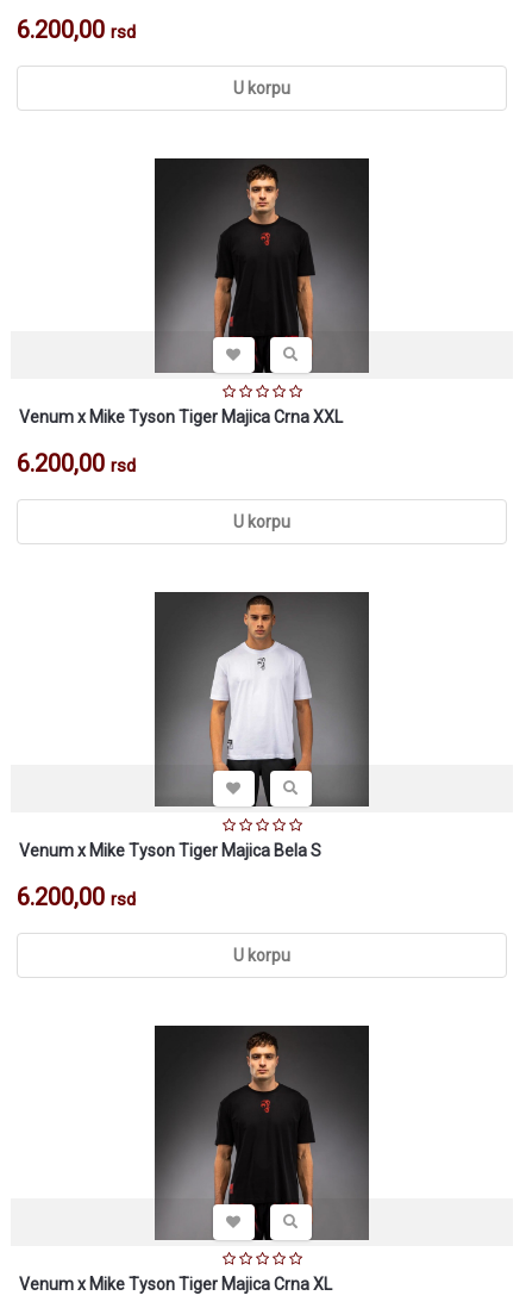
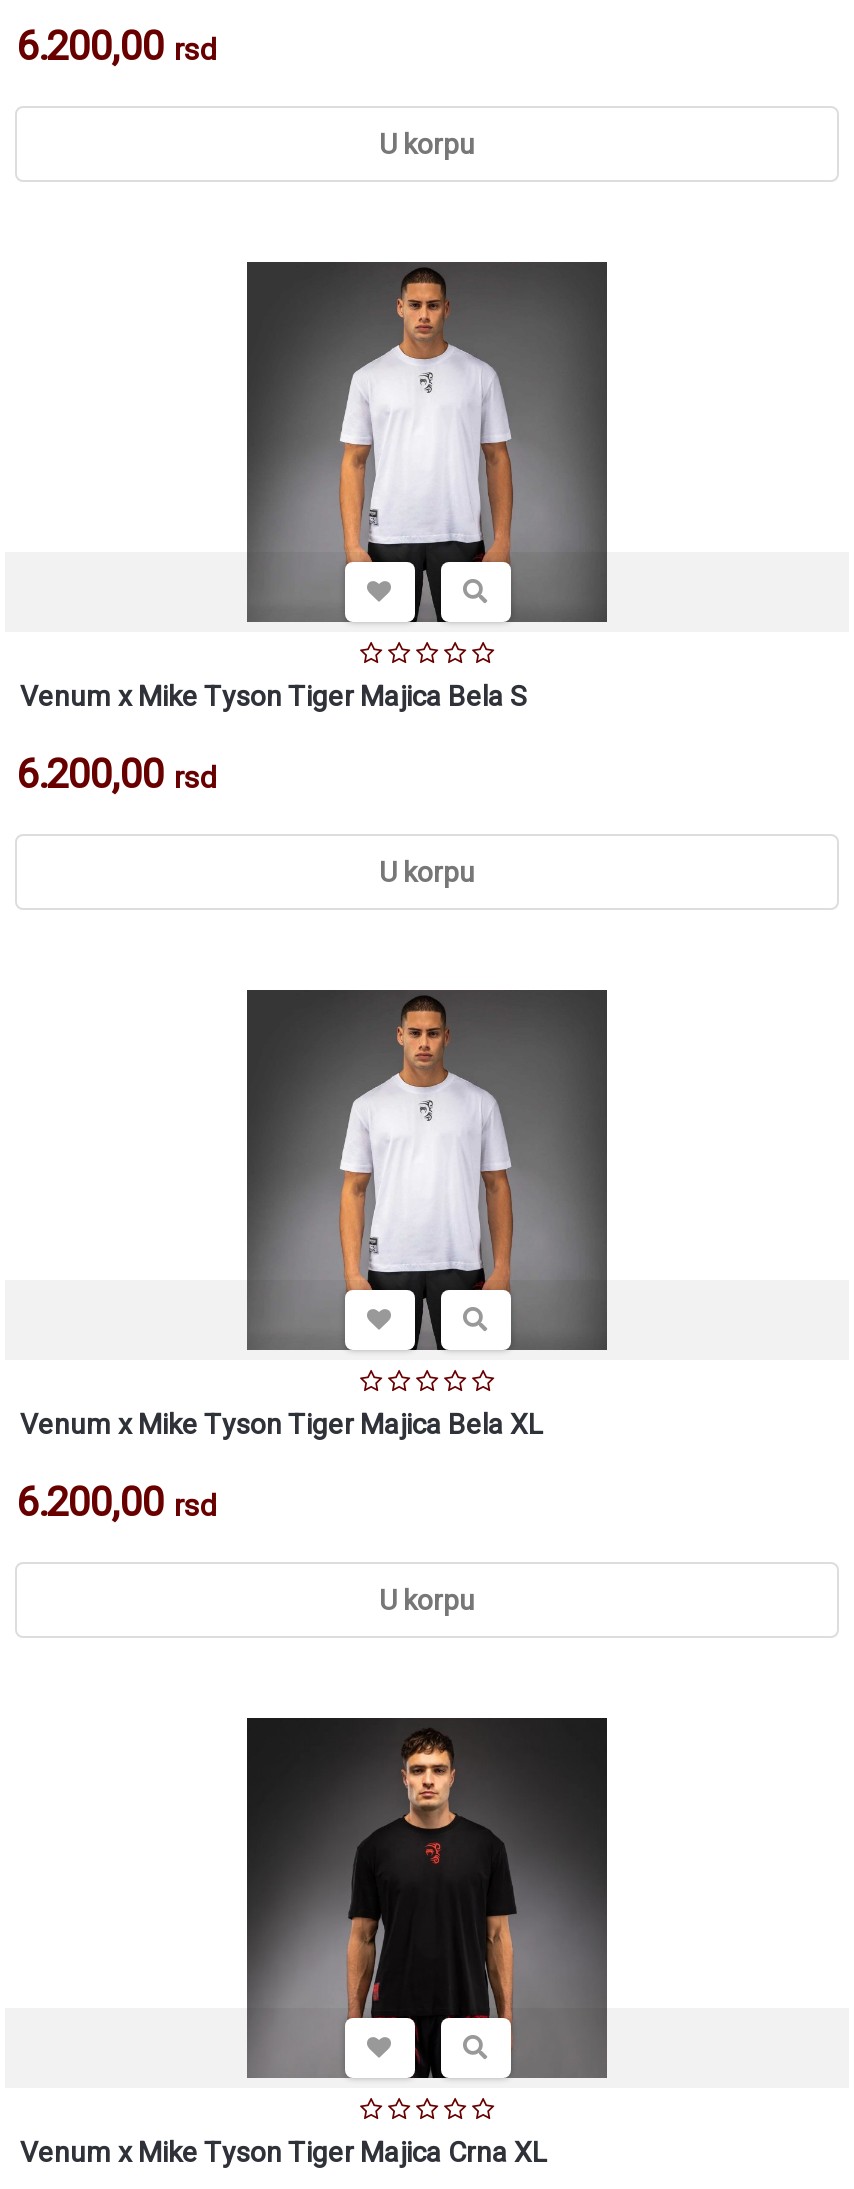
[186,161,367,373] [image] -> [293,268,603,622] [image]
[20,408,343,427] Venum x Mike Tyson Tiger Majica Crna XXL -> none
none -> [20,1409,542,1441] Venum x Mike Tyson Tiger Majica Bela XL
moved [20,841,322,860] -> [20,681,528,713]: Venum x Mike Tyson Tiger Majica Bela S

